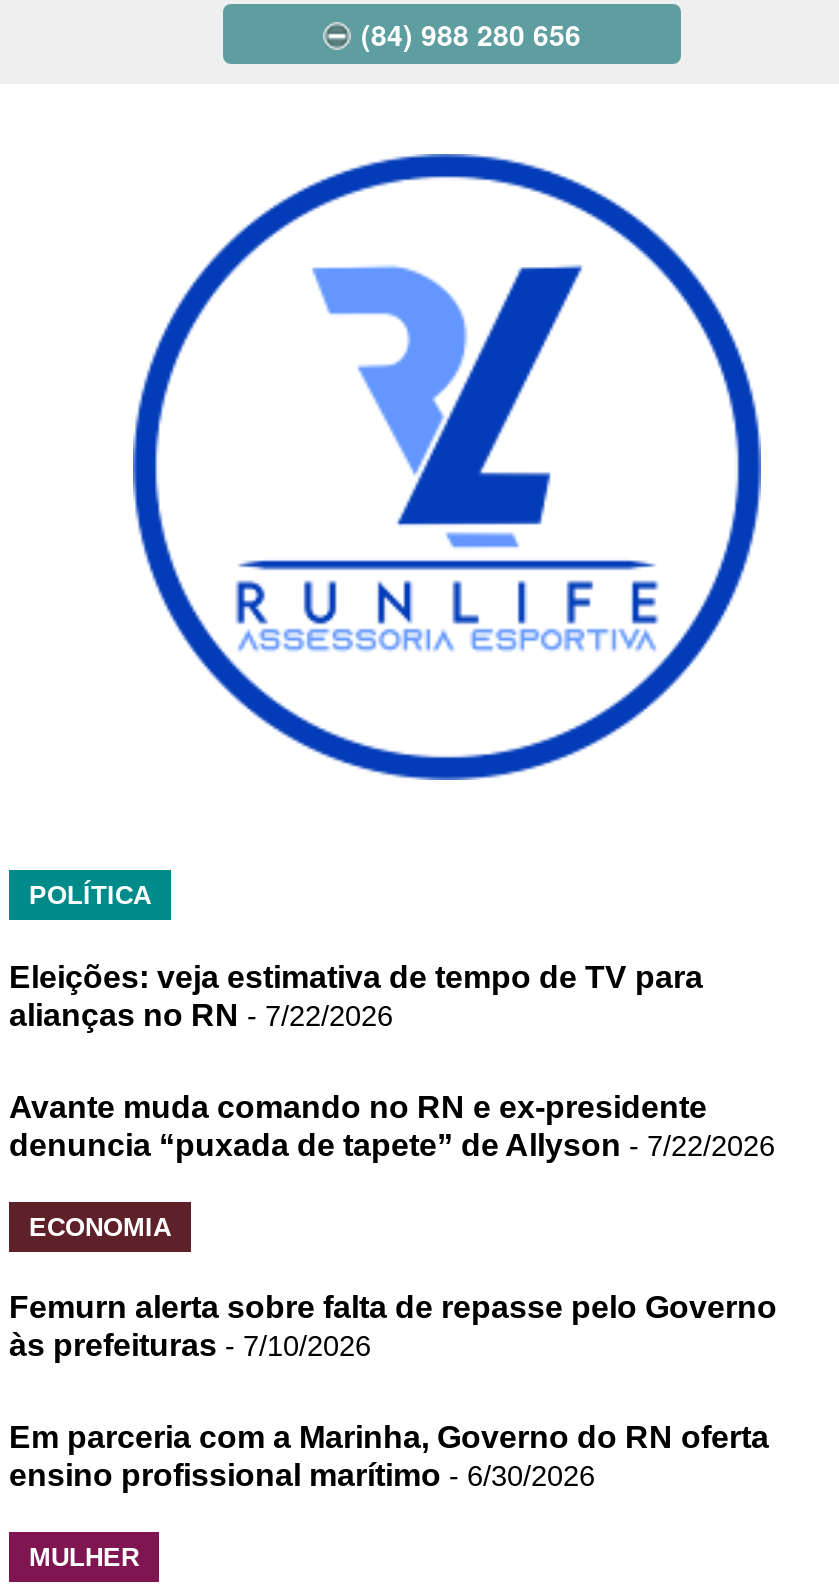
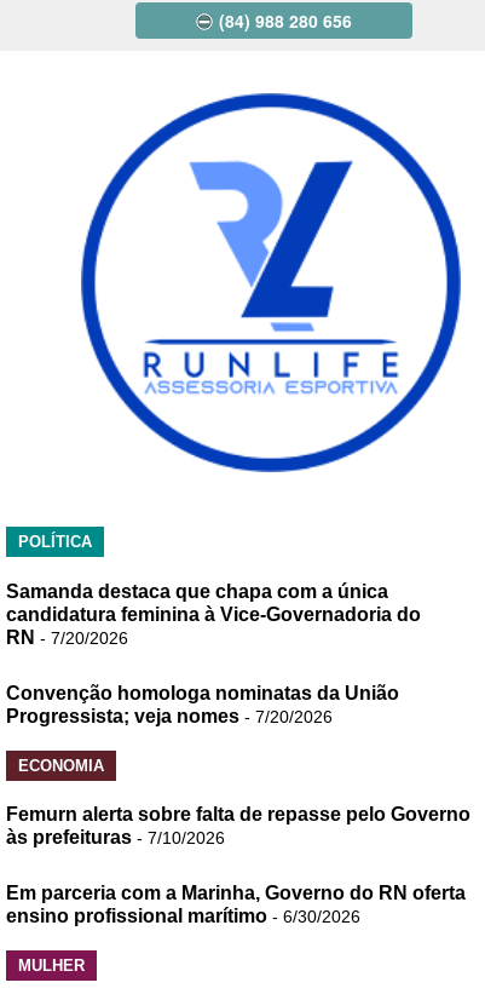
[9,960,703,1032] Eleições: veja estimativa de tempo de TV para | alianças no RN - 7/22/2026 -> [6,581,421,647] Samanda destaca que chapa com a única | candidatura feminina à Vice-Governadoria do | RN - 7/20/2026
[9,1090,775,1162] Avante muda comando no RN e ex-presidente | denuncia “puxada de tapete” de Allyson - 7/22/2026 -> [6,683,399,726] Convenção homologa nominatas da União | Progressista; veja nomes - 7/20/2026

